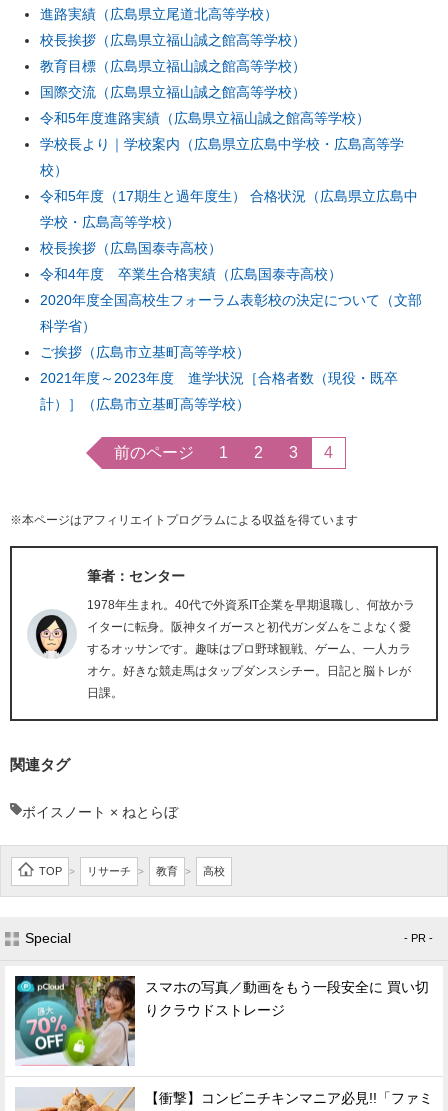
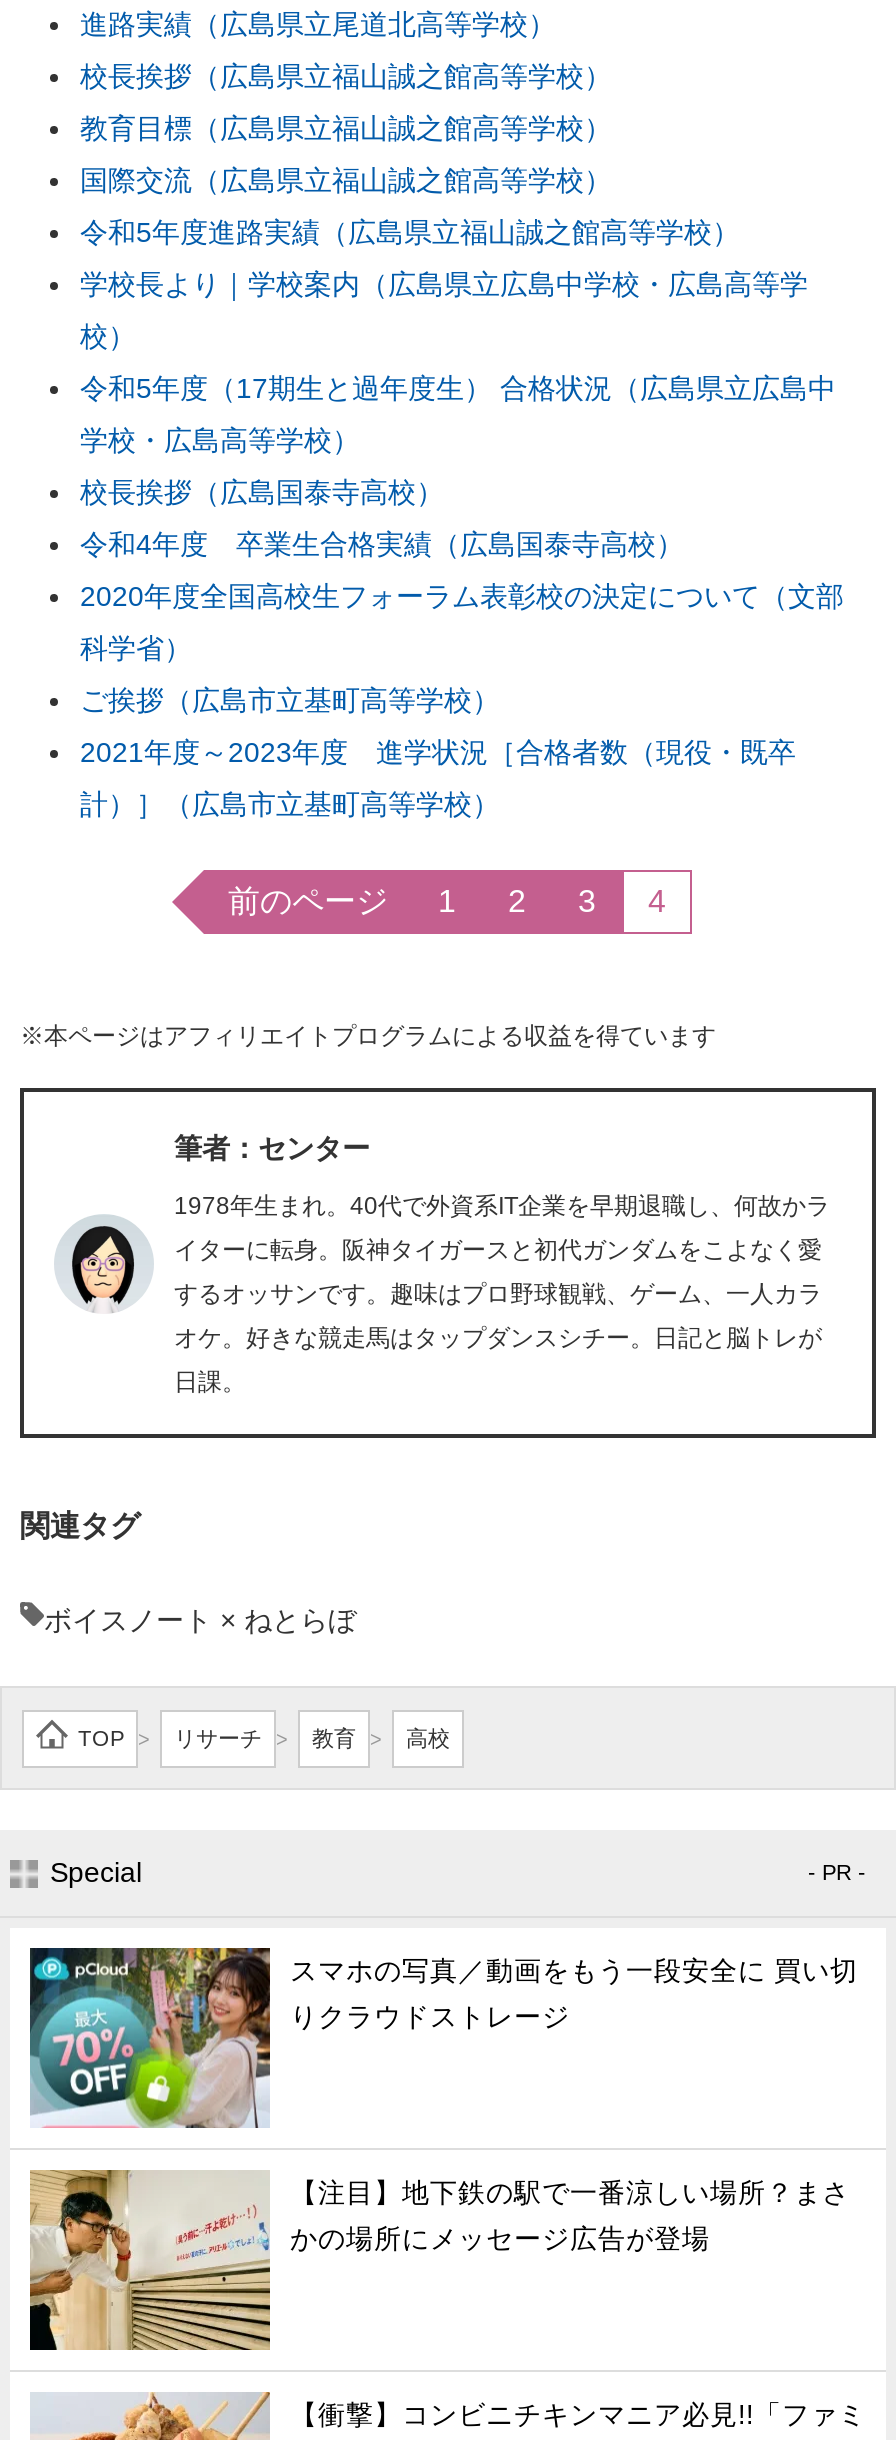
none -> [28,2168,850,2352] [image] | 【注目】地下鉄の駅で一番涼しい場所？まさ | かの場所にメッセージ広告が登場

